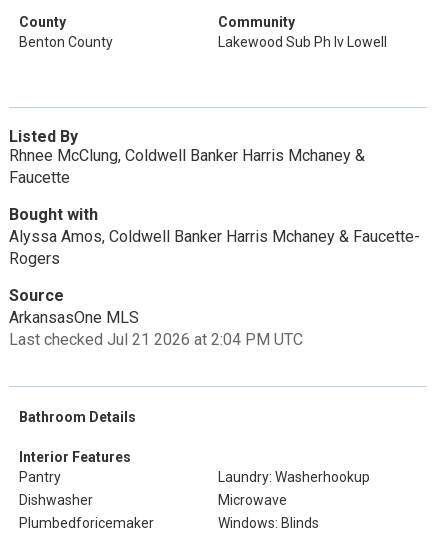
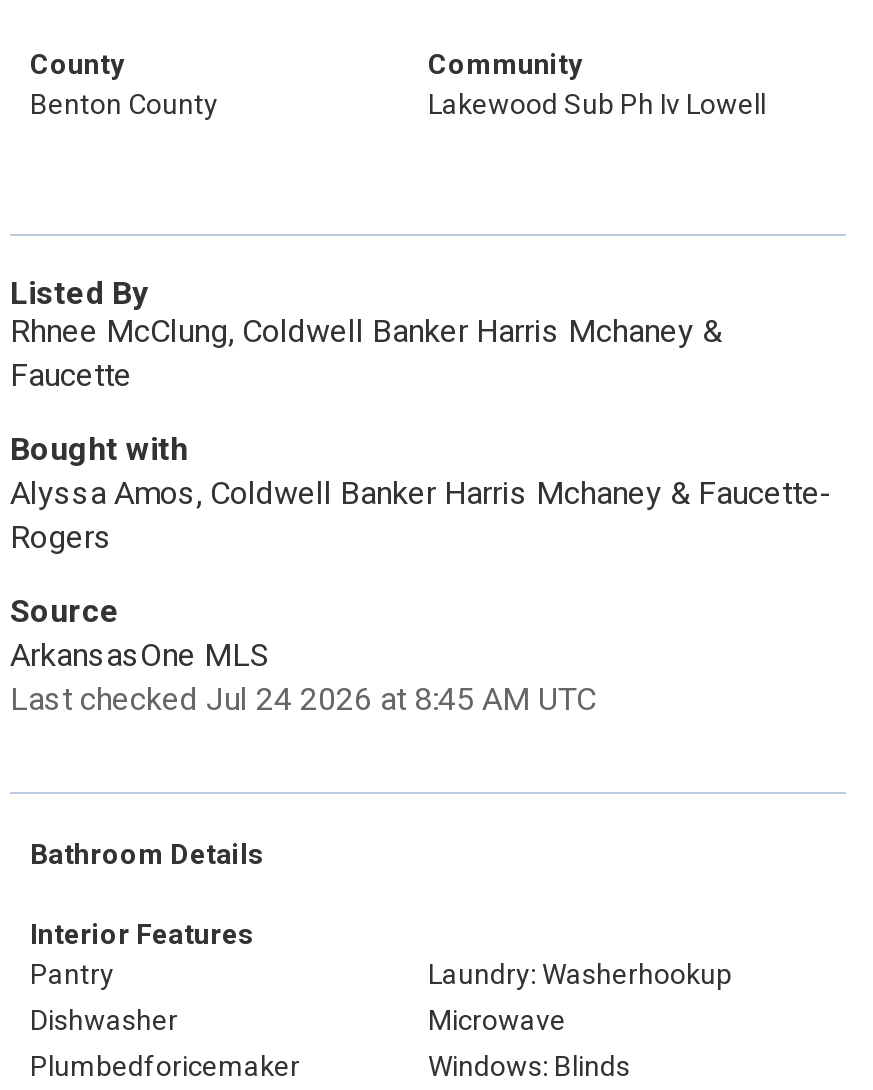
[9,330,303,349] Last checked Jul 21 2026 at 2:04 PM UTC -> [10,680,596,718] Last checked Jul 24 2026 at 8:45 AM UTC

